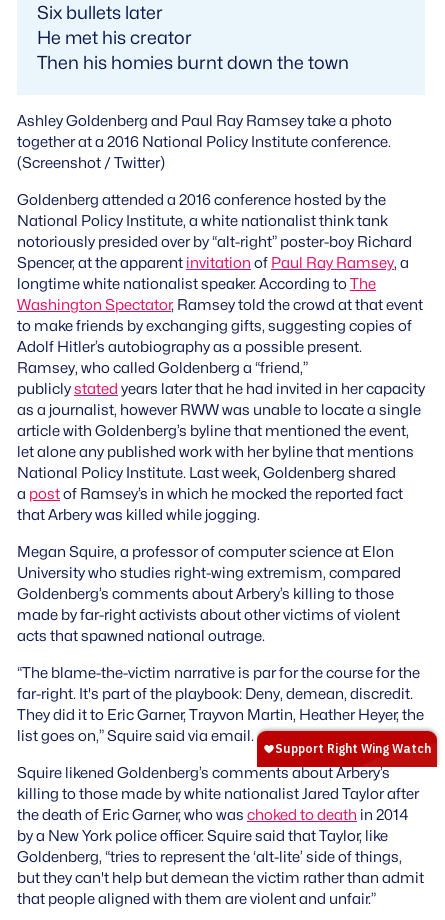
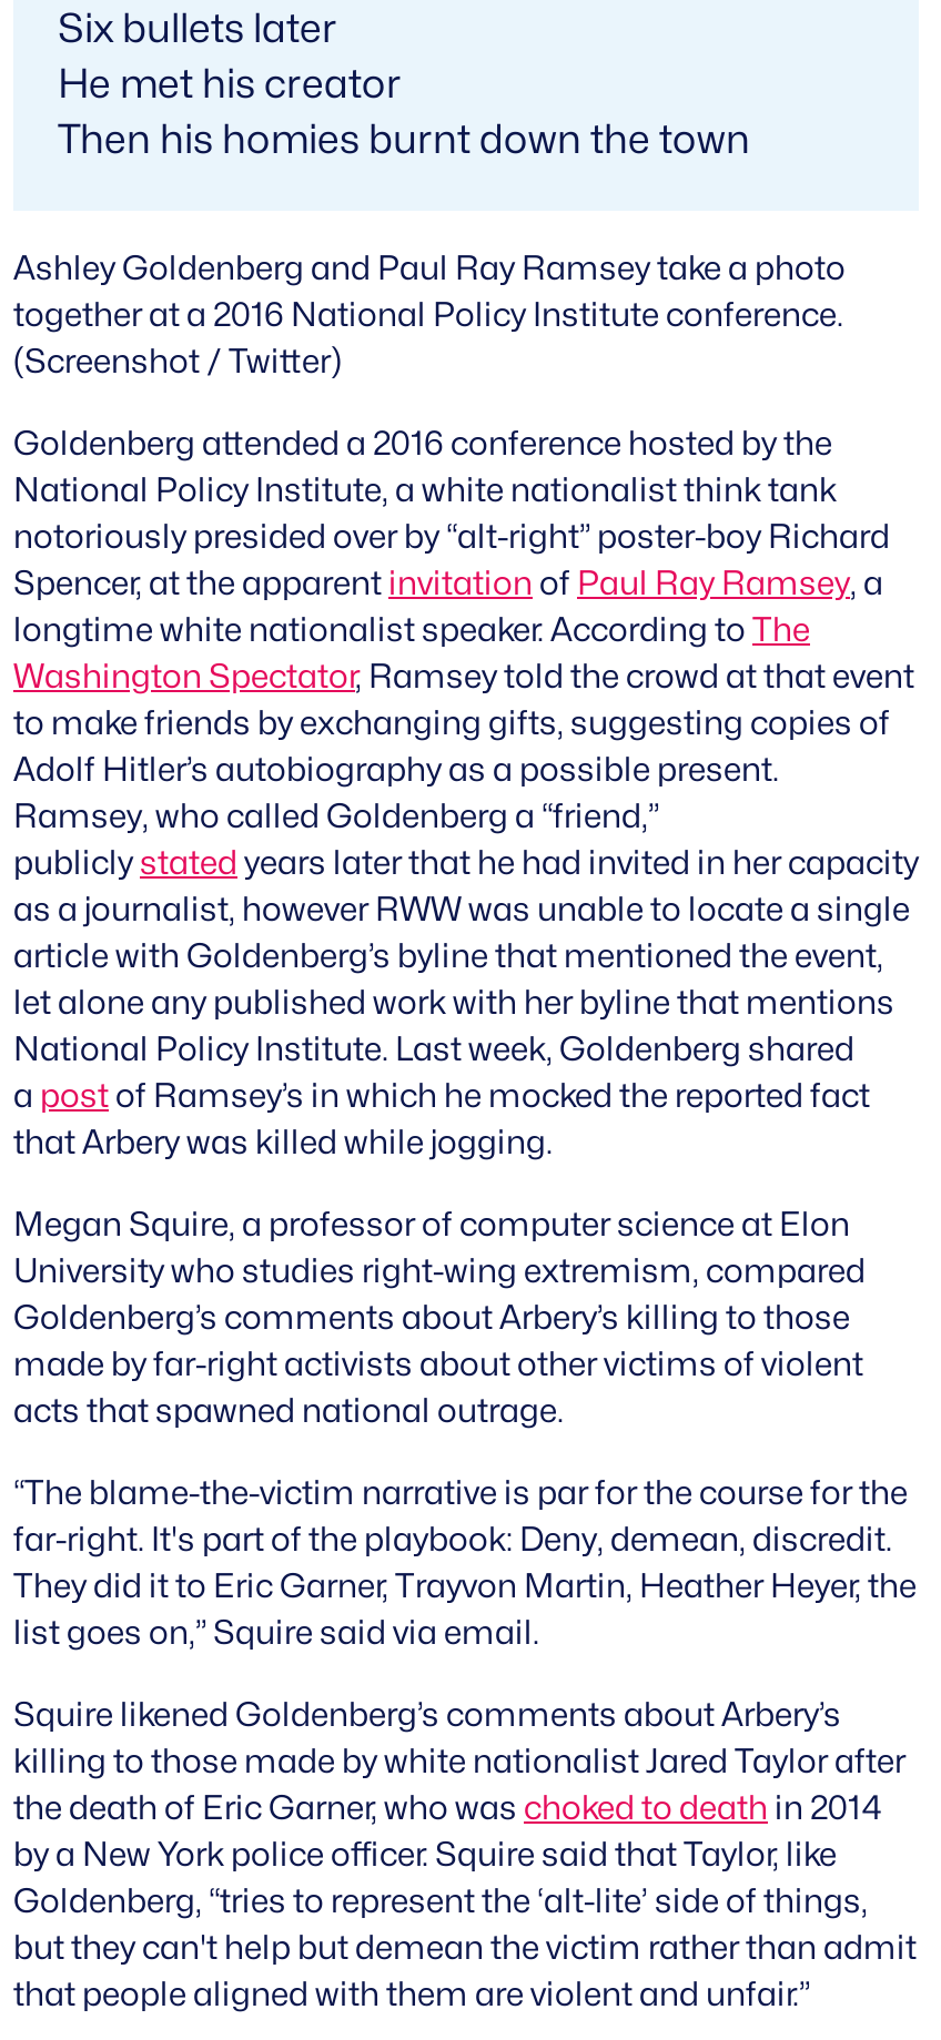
[256,729,439,768] [image] -> none

